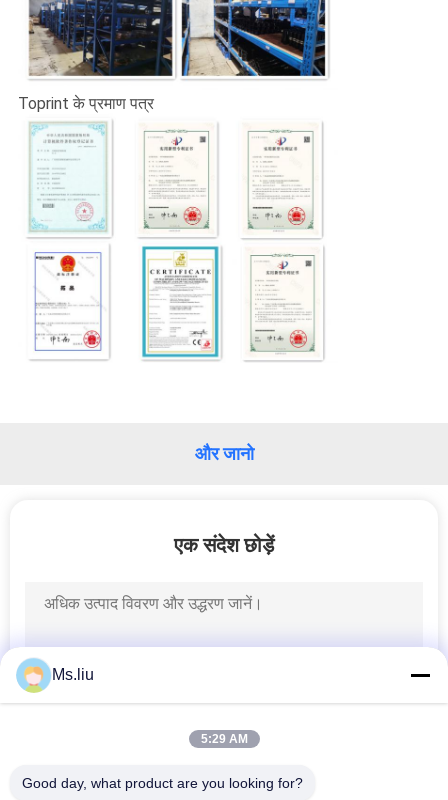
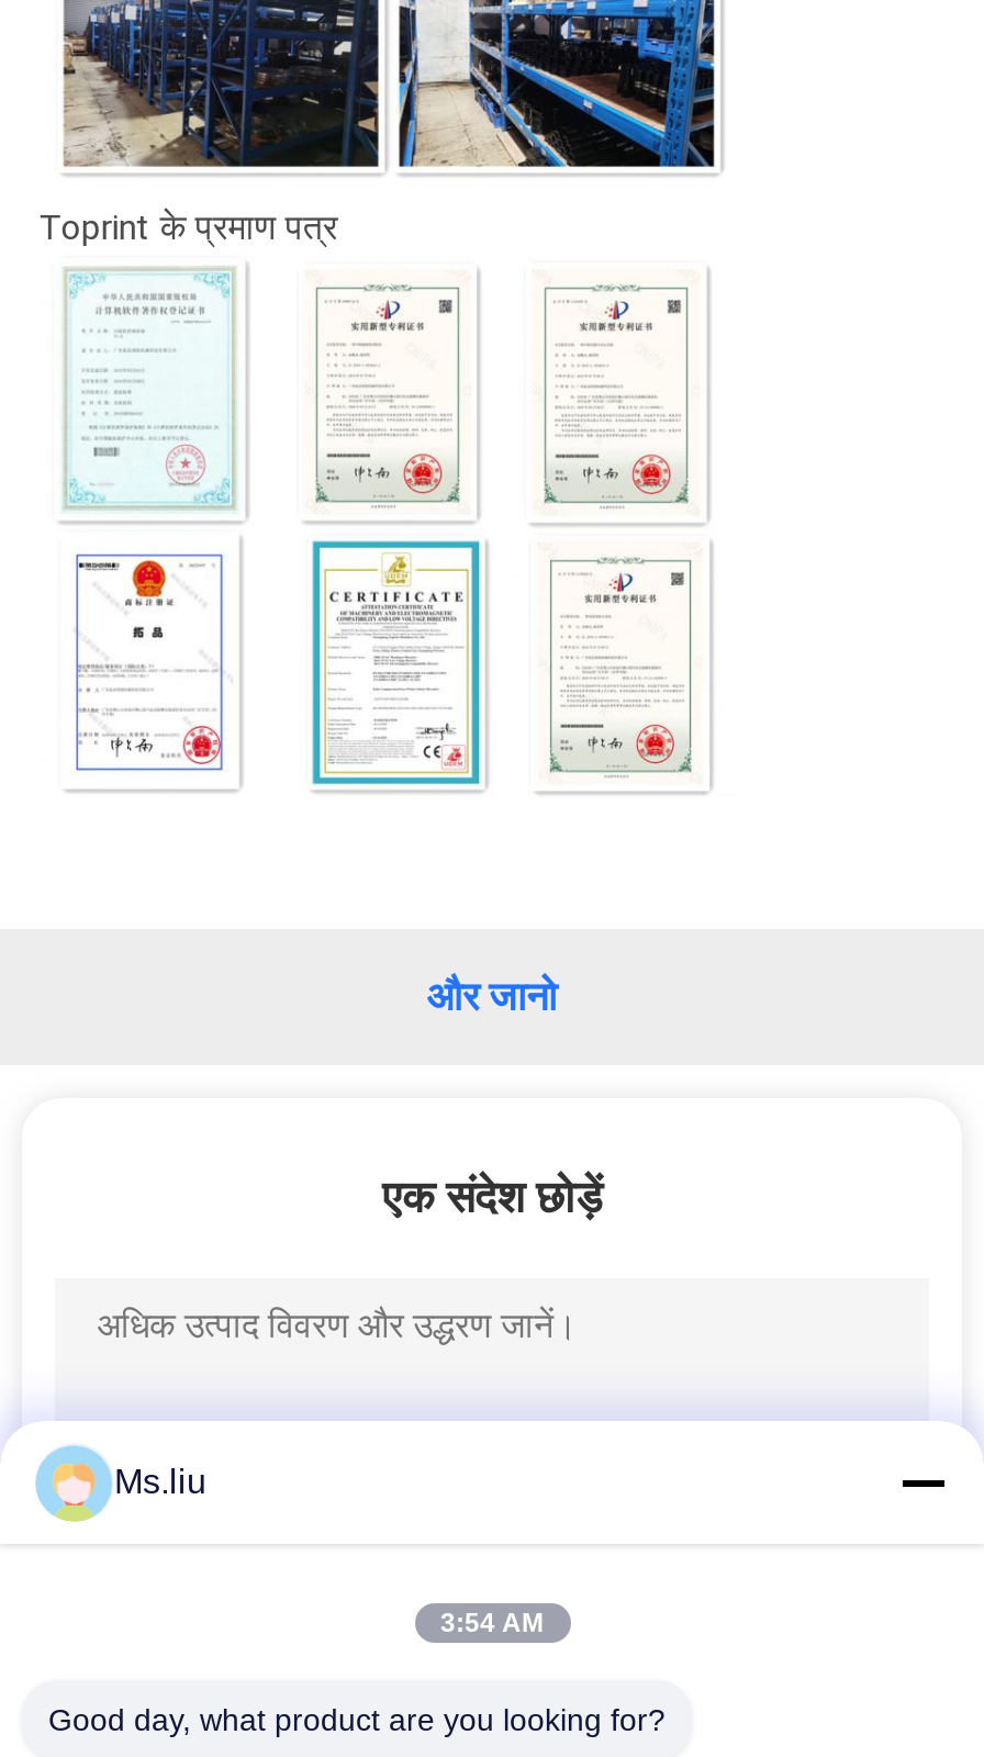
[200,732,247,746] 5:29 AM -> [440,1608,544,1638] 3:54 AM

